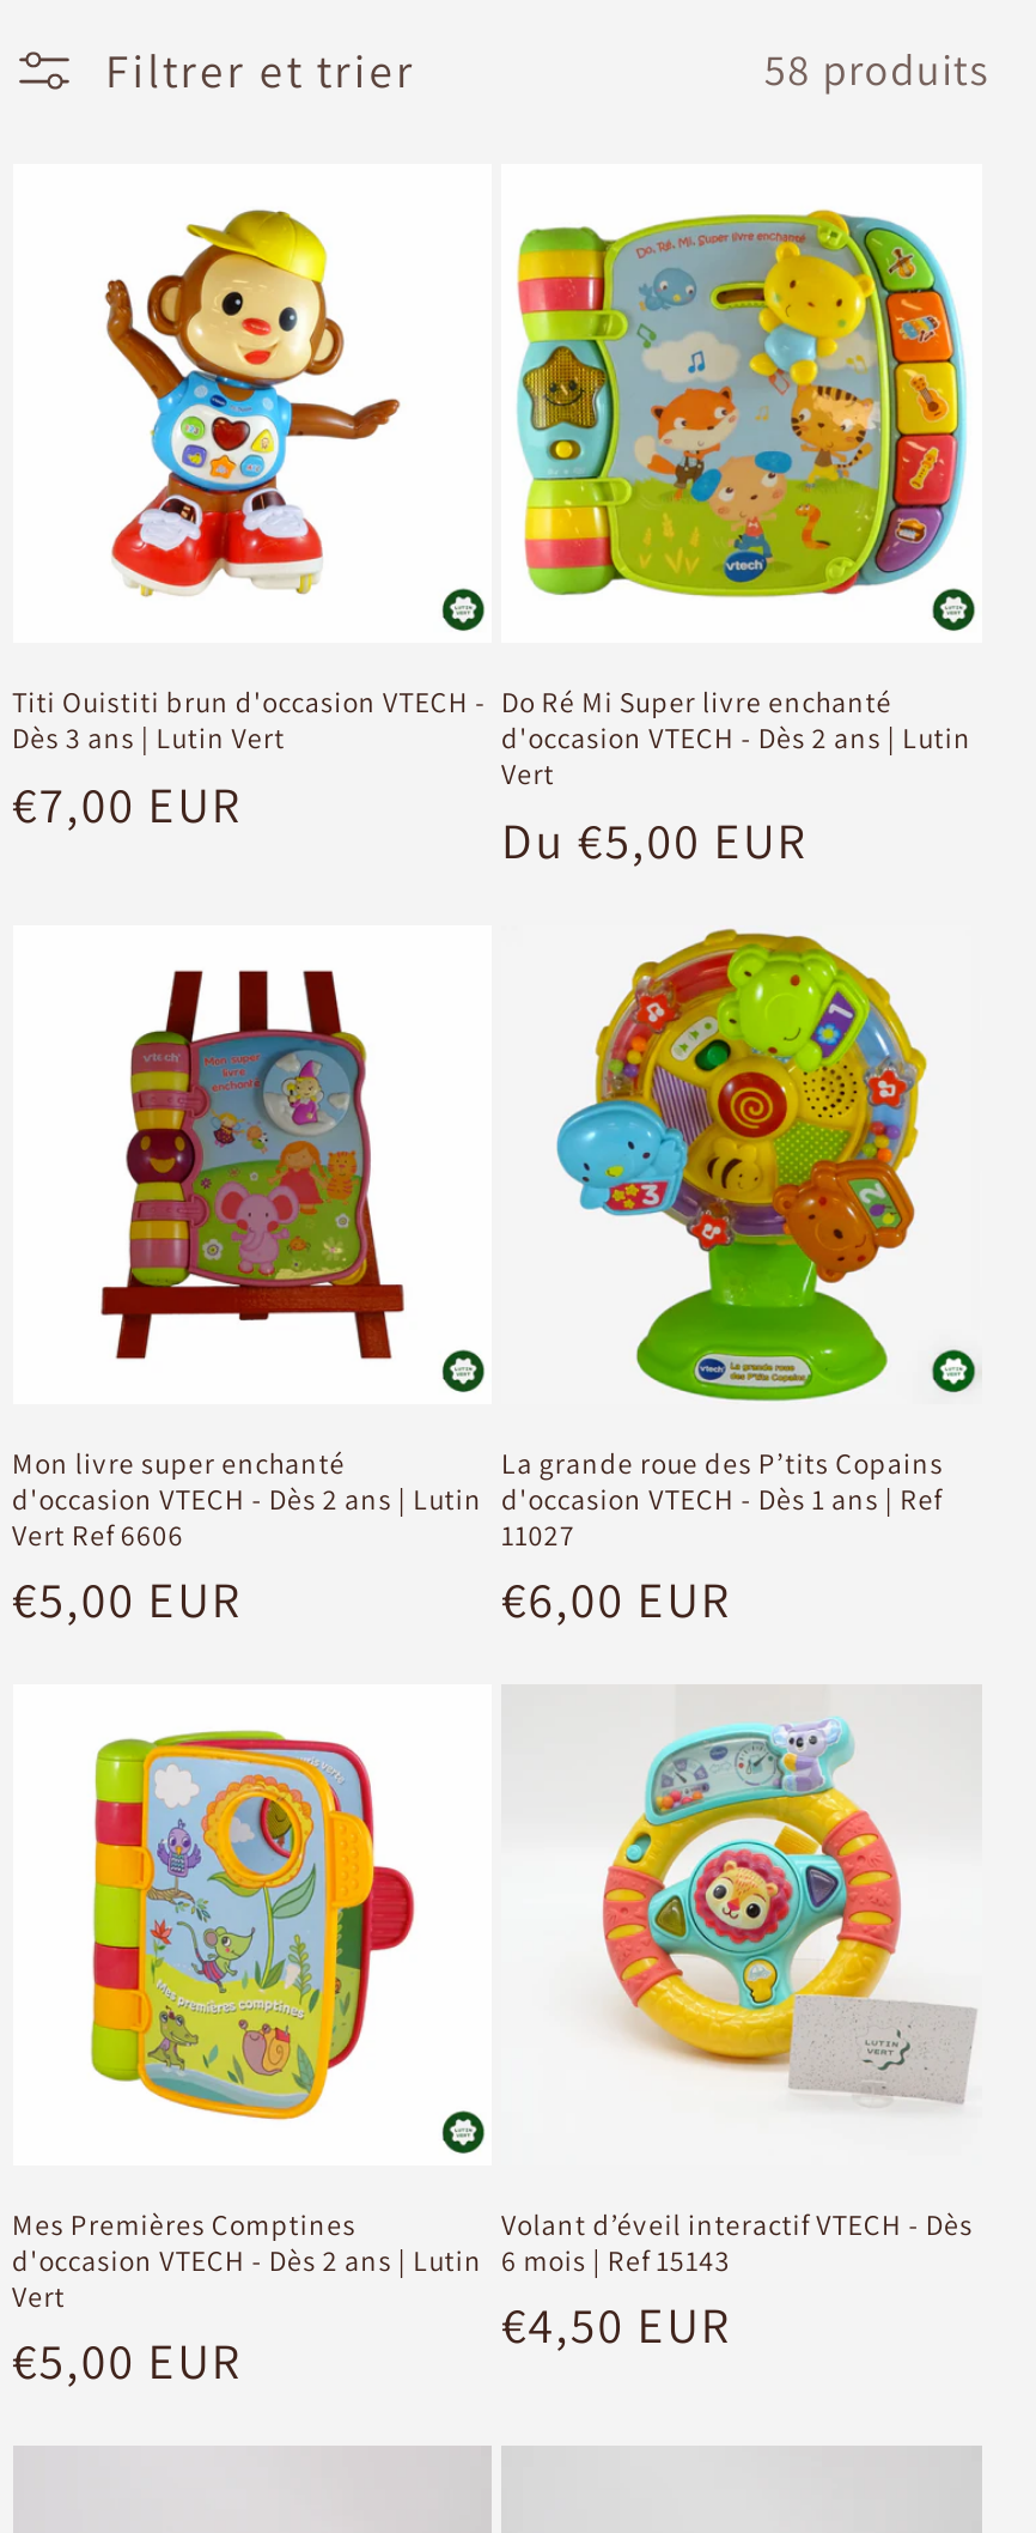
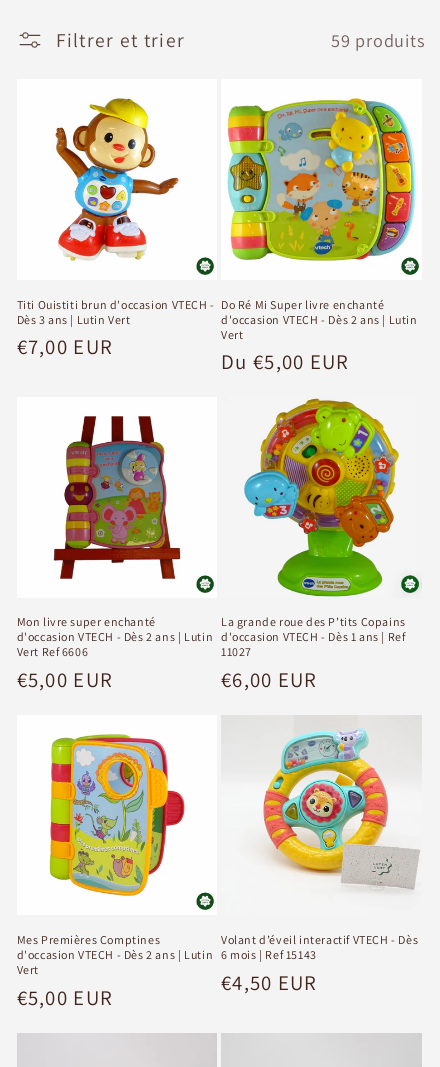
[764,40,991,98] 58 produits -> [331,28,425,52] 59 produits

